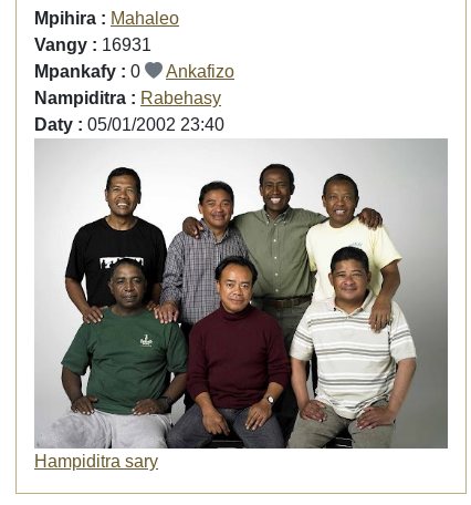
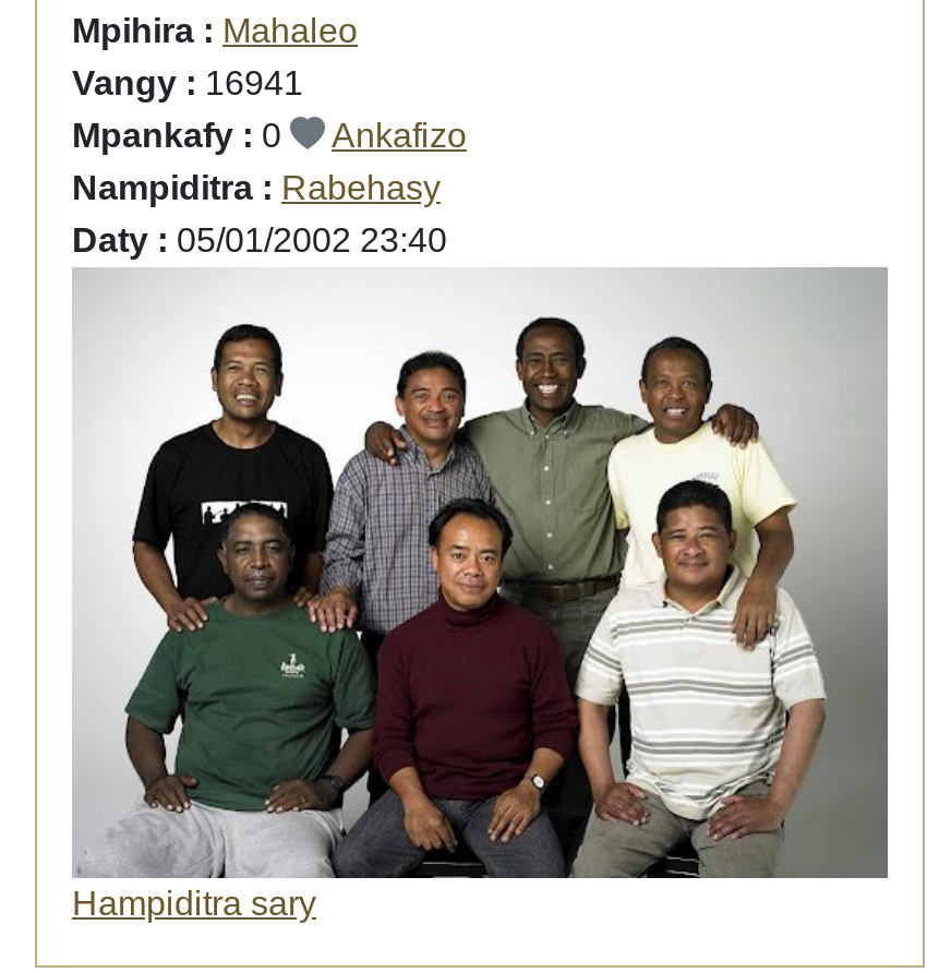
[34,35,151,54] Vangy : 16931 -> [72,64,303,101] Vangy : 16941

